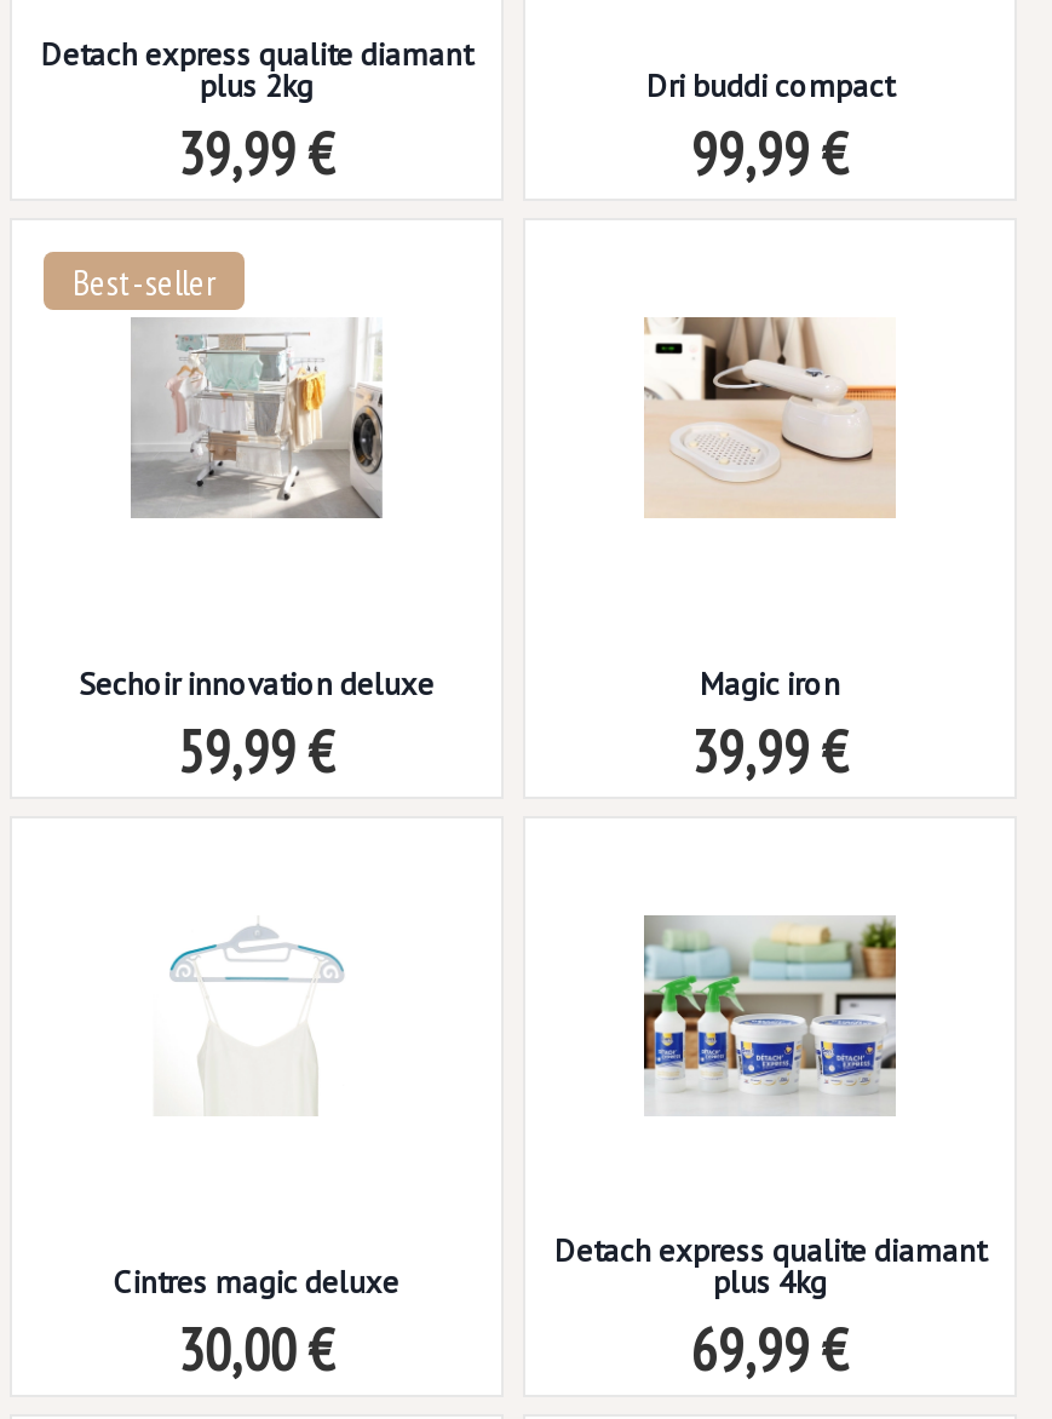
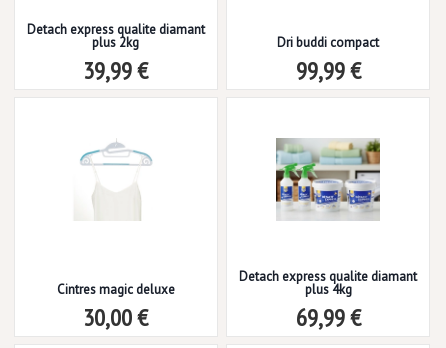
[73,258,215,304] Best-seller -> none
[128,317,385,521] [image] -> none
[644,315,898,518] [image] -> none
[78,663,434,789] Sechoir innovation deluxe | 59,99 € -> none
[691,663,849,789] Magic iron | 39,99 € -> none

